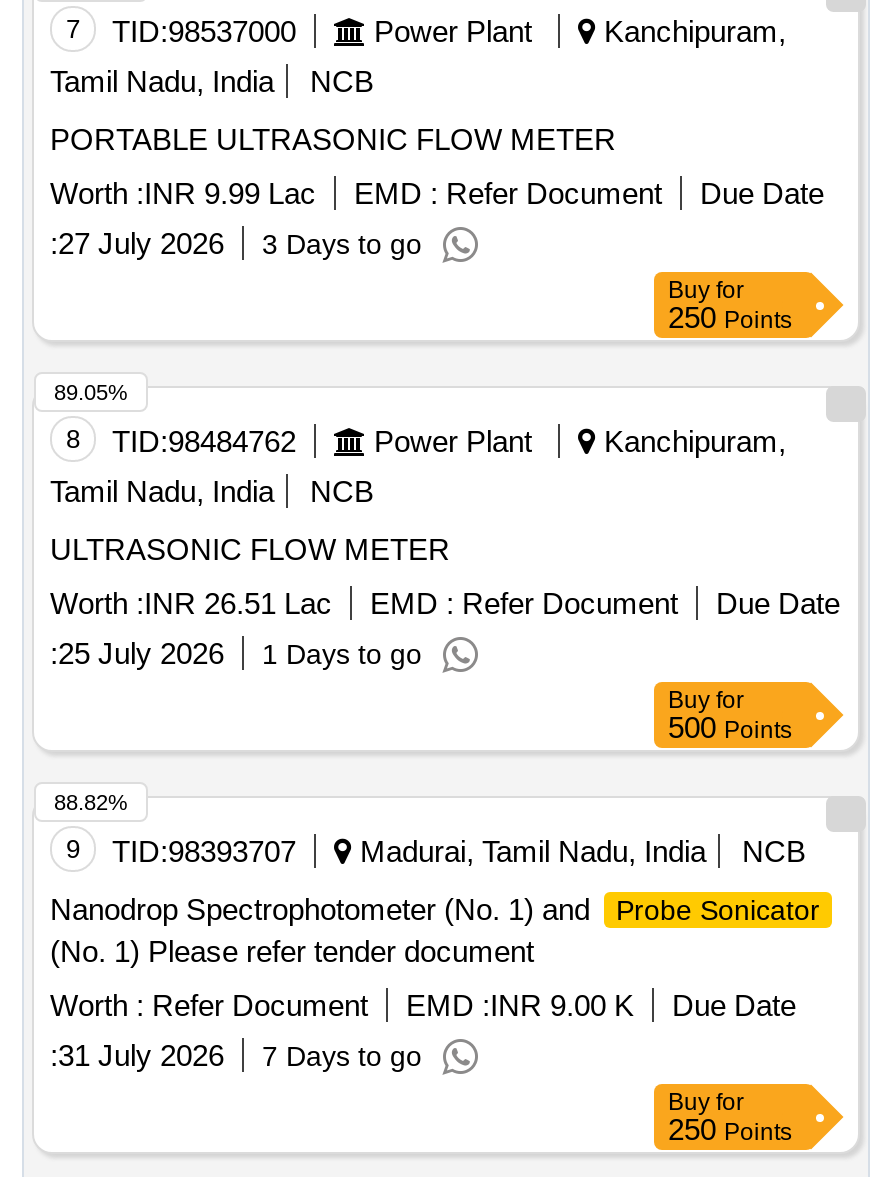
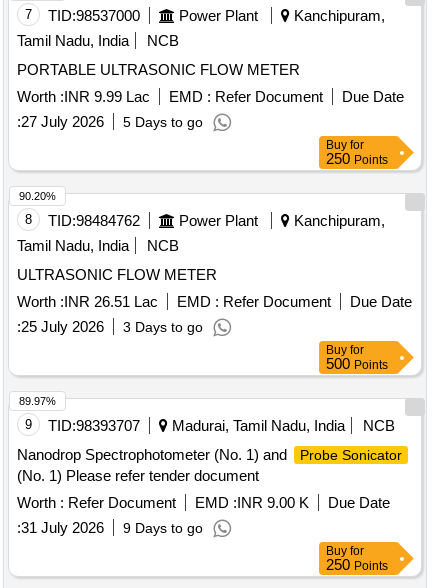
[50,226,422,260] :27 July 2026 3 Days to go -> [17,113,203,130] :27 July 2026 5 Days to go
[54,380,128,404] 89.05% -> [19,190,56,202] 90.20%
[50,636,422,670] :25 July 2026 1 Days to go -> [17,318,203,335] :25 July 2026 3 Days to go
[54,790,128,814] 88.82% -> [19,395,56,407] 89.97%
[50,1038,422,1072] :31 July 2026 7 Days to go -> [17,519,203,536] :31 July 2026 9 Days to go

